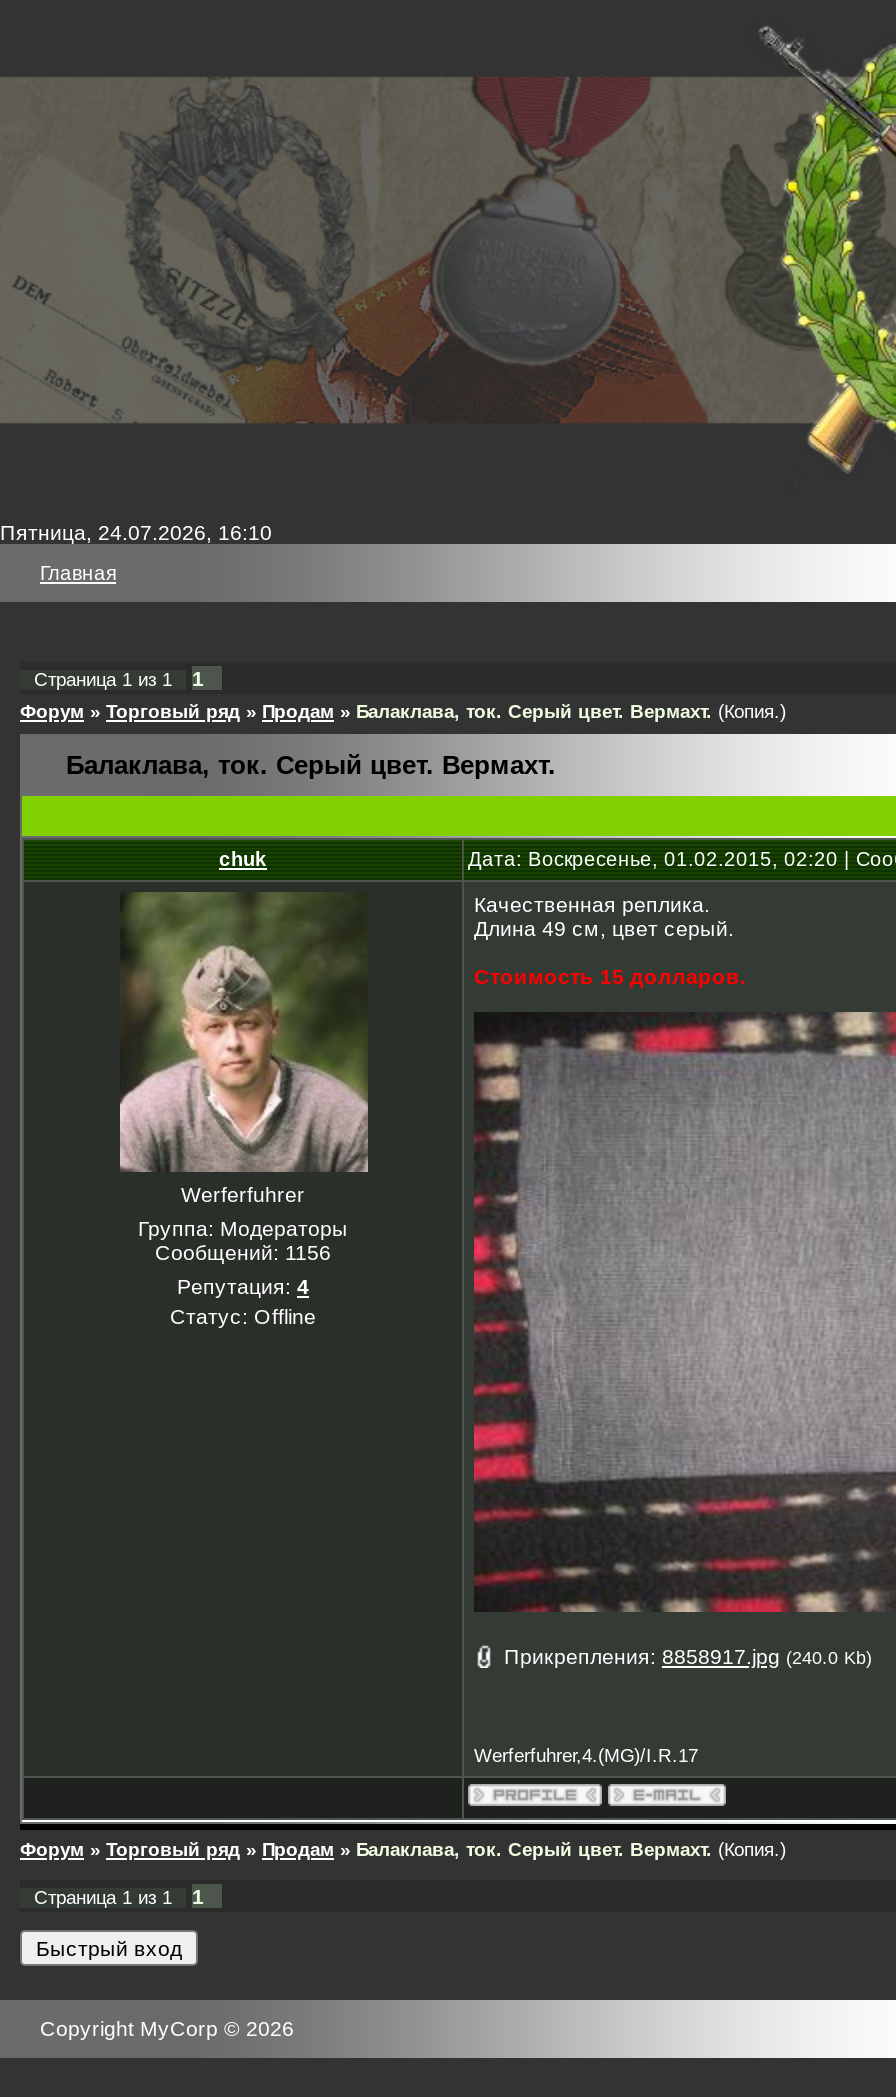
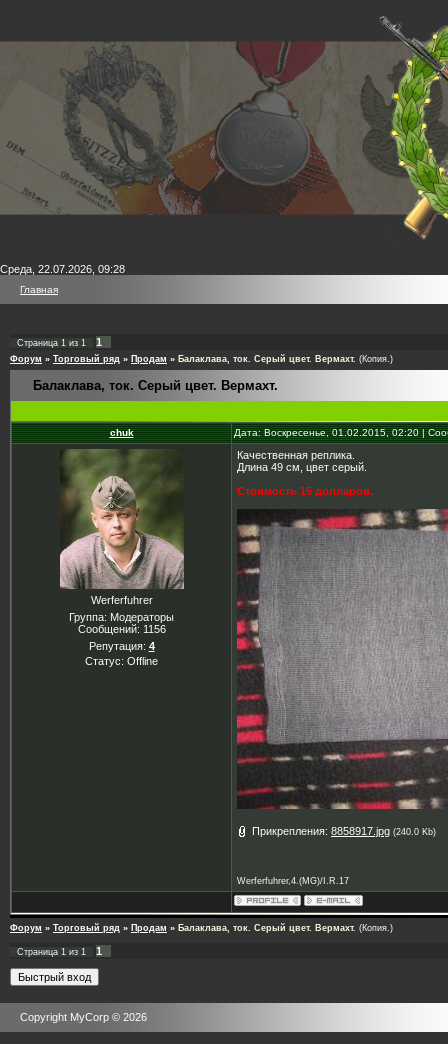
[0,519,272,543] Пятница, 24.07.2026, 16:10 -> [0,263,125,275] Среда, 22.07.2026, 09:28

